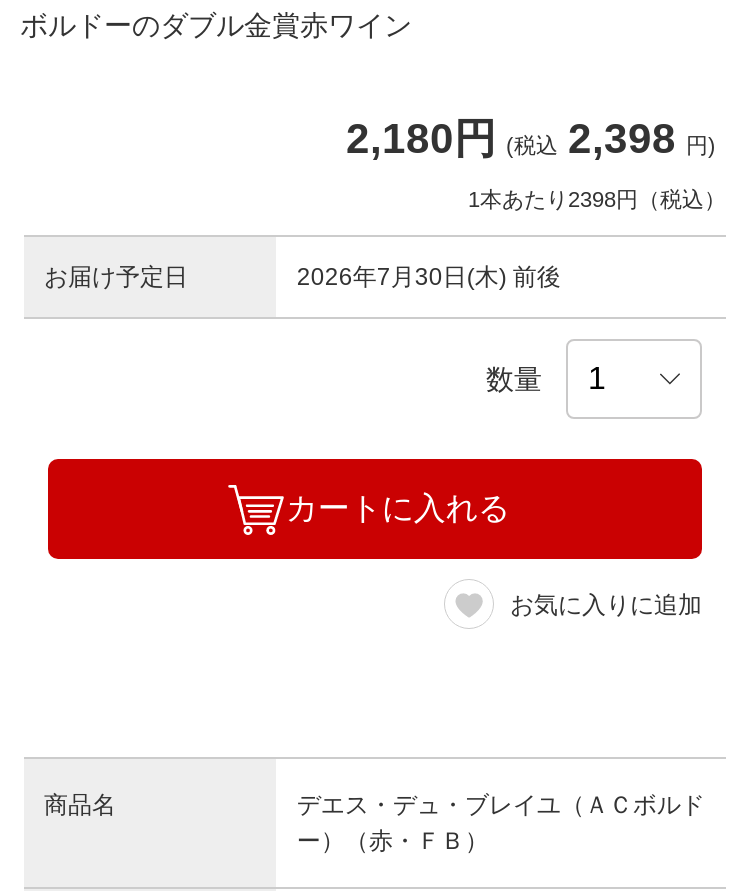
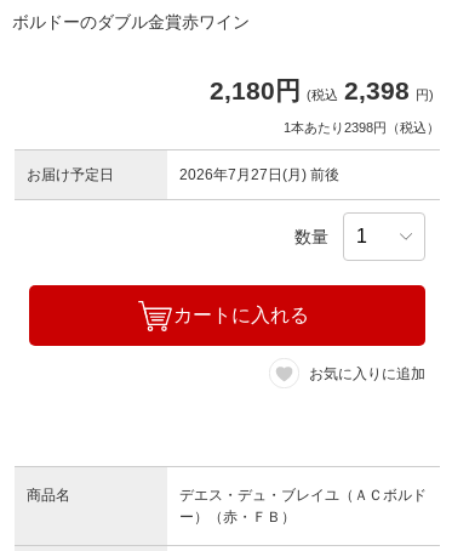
[297,264,561,292] 2026年7月30日(木) 前後 -> [180,167,340,184] 2026年7月27日(月) 前後

